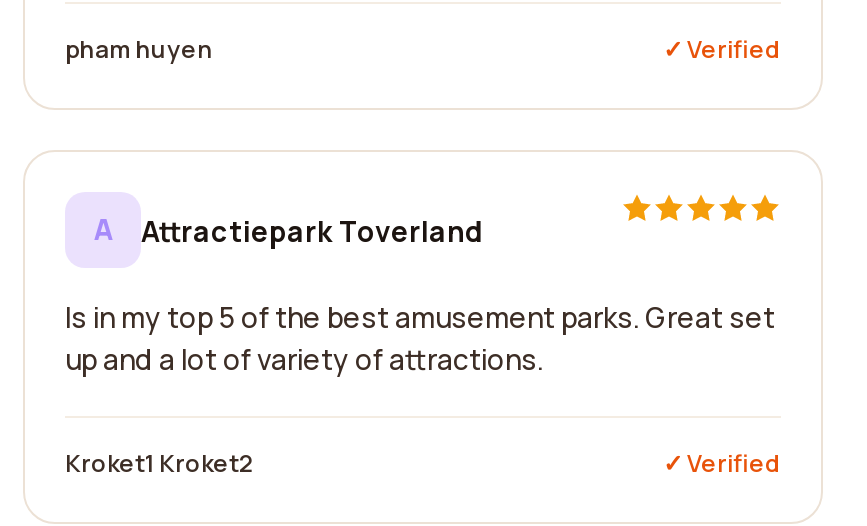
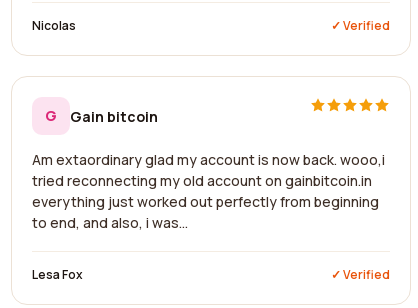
[65,32,213,66] pham huyen -> [32,17,76,34] Nicolas
[94,210,483,249] A | Attractiepark Toverland -> [45,106,158,125] G | Gain bitcoin
[65,298,775,378] Is in my top 5 of the best amusement parks. Great set | up and a lot of variety of attractions. -> [32,150,385,232] Am extaordinary glad my account is now back. wooo,i | tried reconnecting my old account on gainbitcoin.in | everything just worked out perfectly from beginning | to end, and also, i was...
[65,446,255,480] Kroket1 Kroket2 -> [32,266,83,283] Lesa Fox

